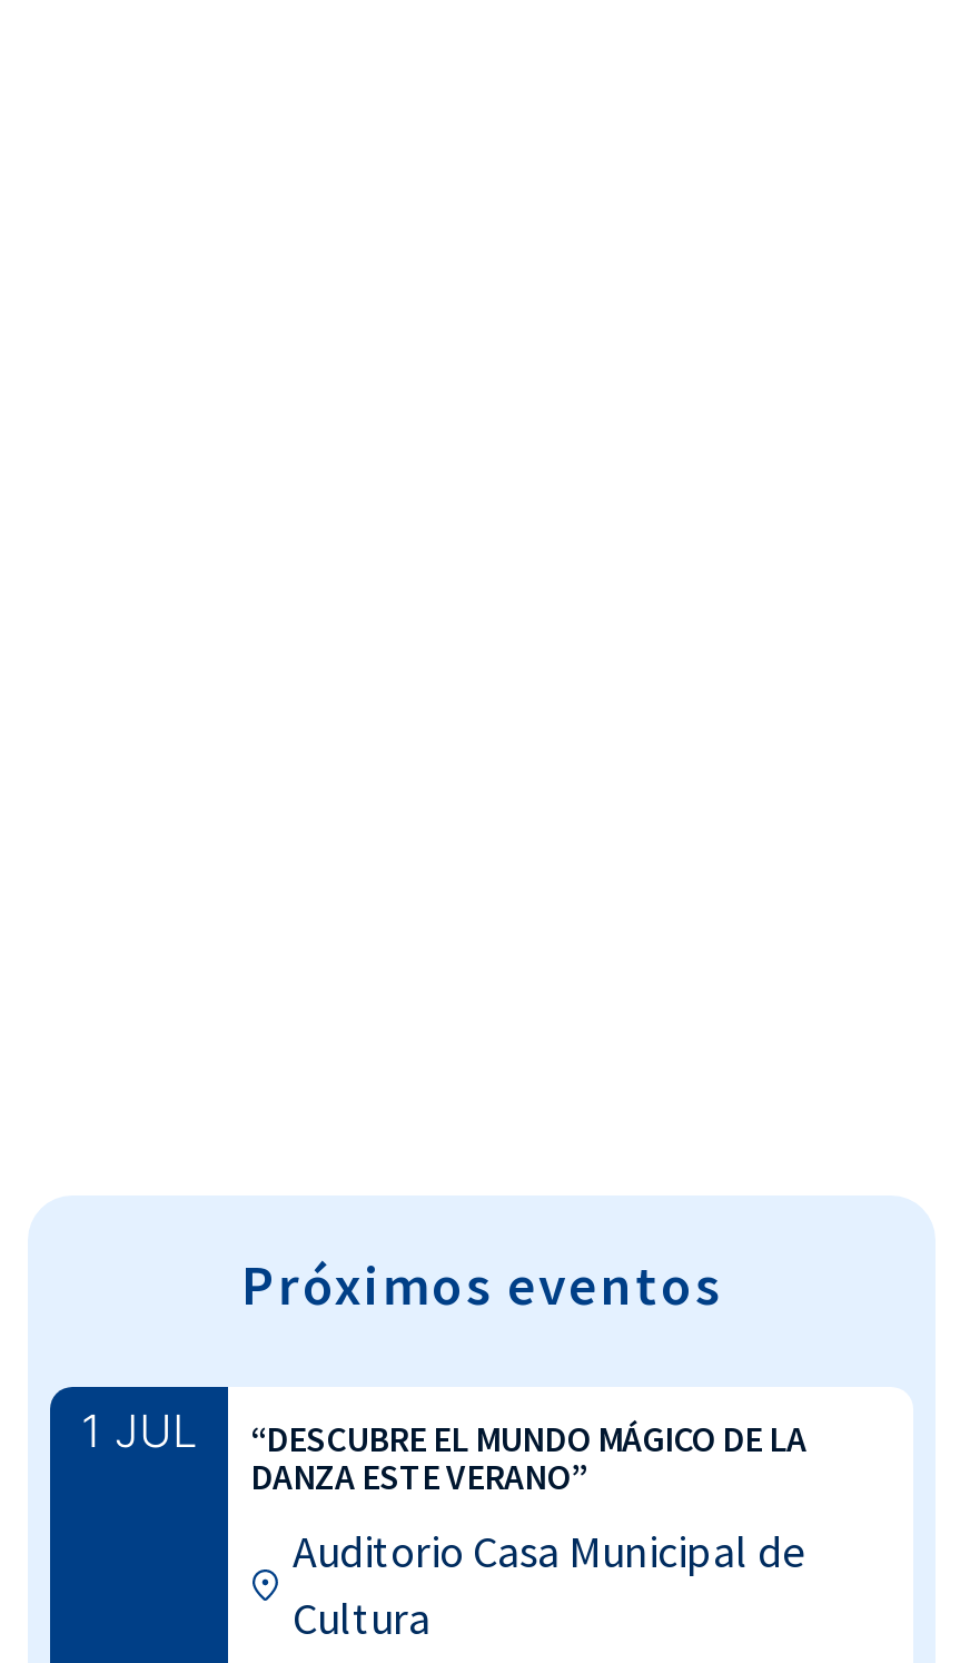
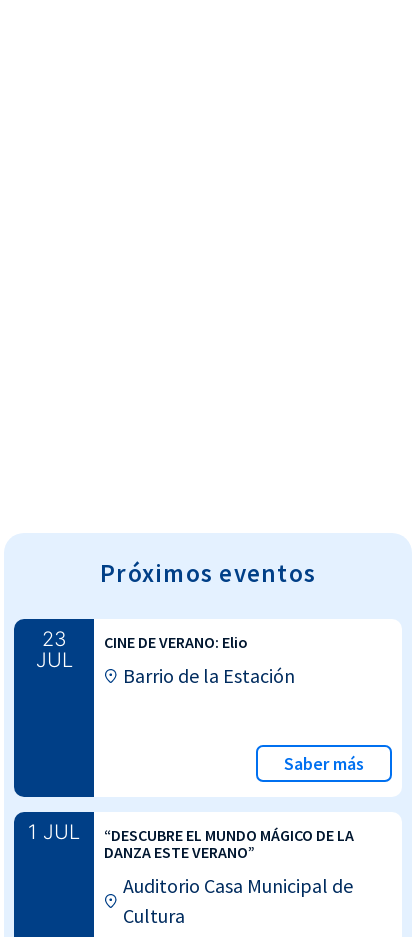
none -> [35,627,72,672] 23 | JUL
none -> [104,632,295,688] CINE DE VERANO: Elio | Barrio de la Estación
none -> [284,752,364,775] Saber más

